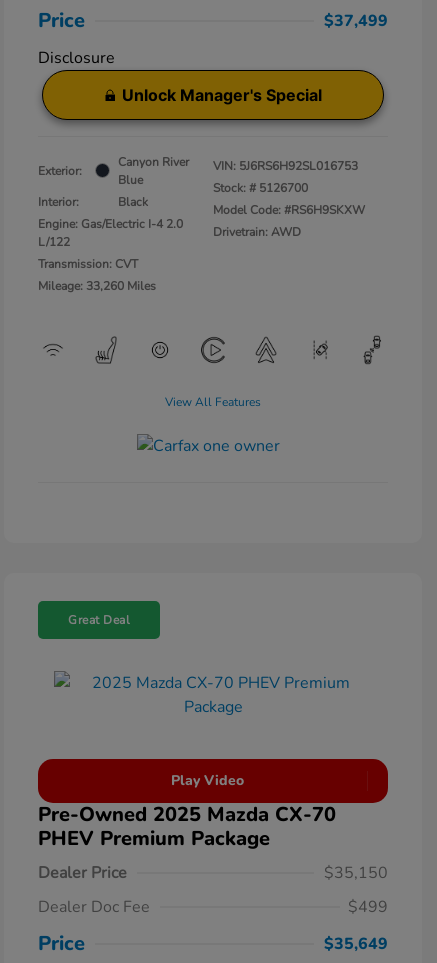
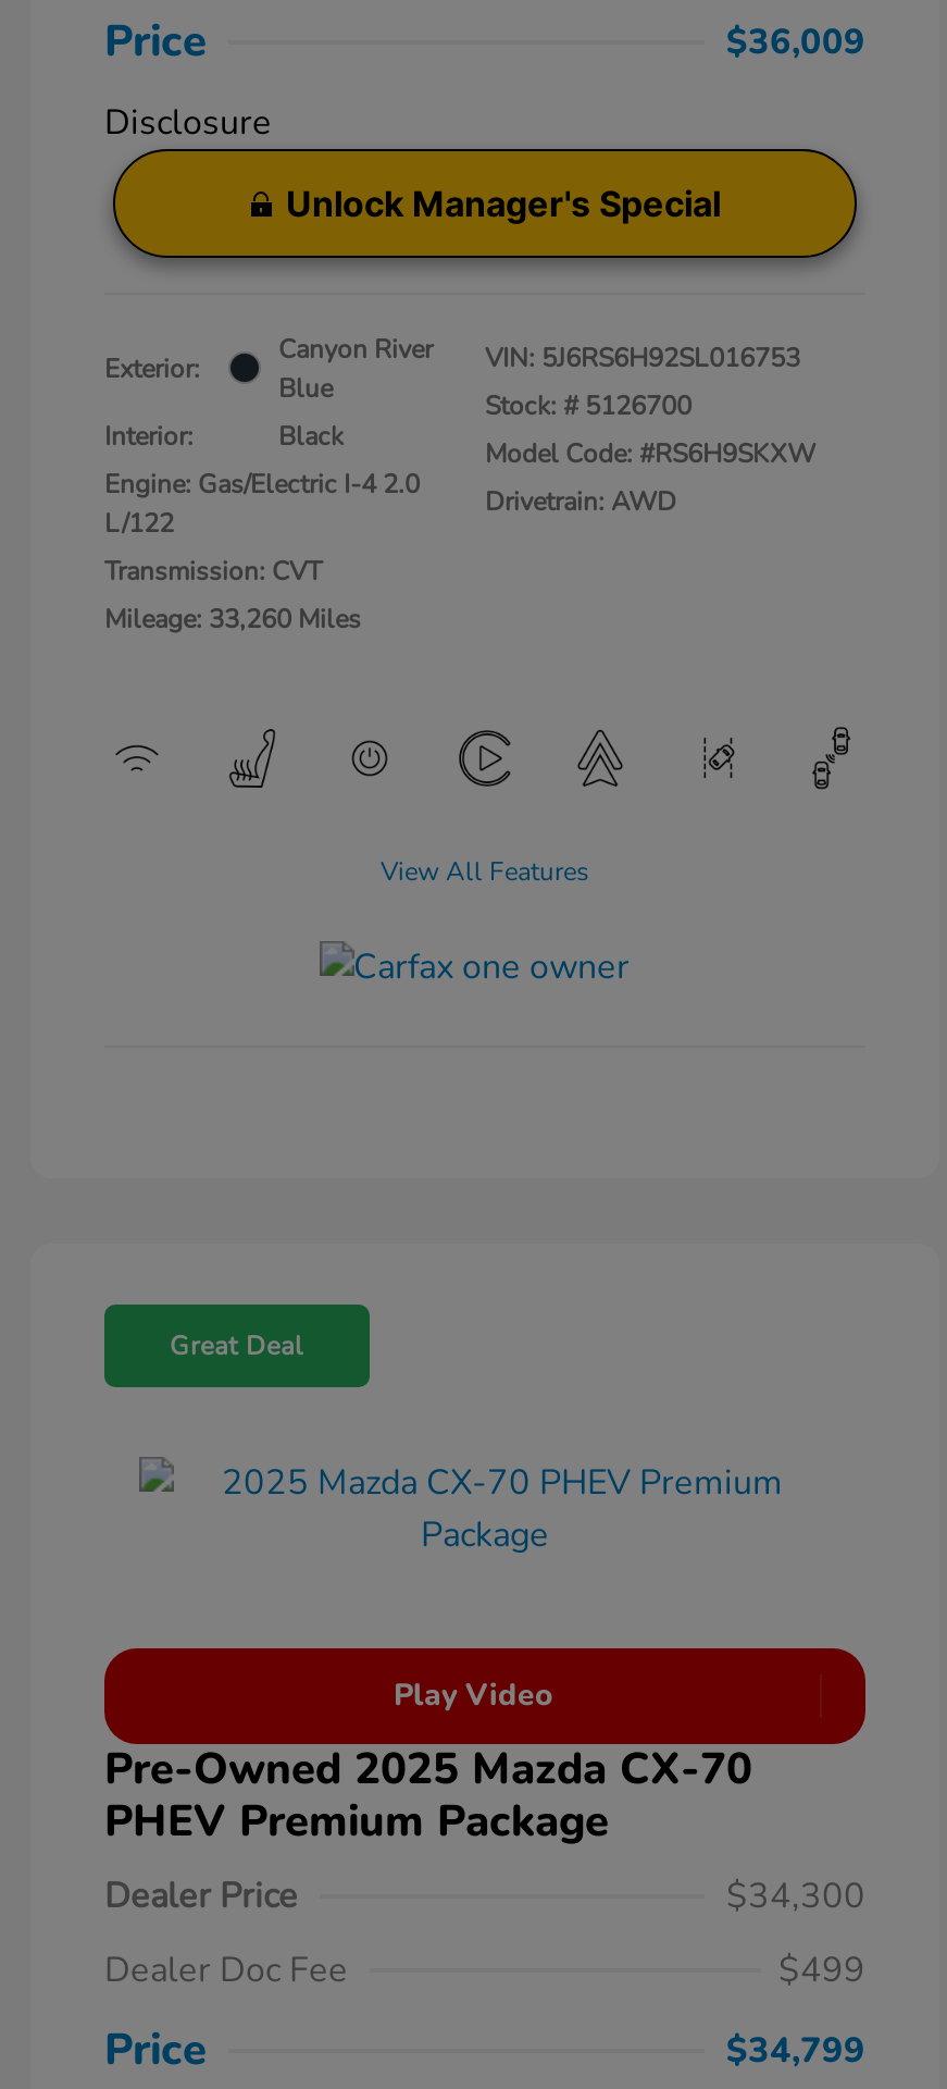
[324,10,388,32] $37,499 -> [726,18,865,66] $36,009
[324,862,388,884] $35,150 -> [726,1872,865,1920] $34,300
[324,933,388,955] $35,649 -> [726,2027,865,2075] $34,799

